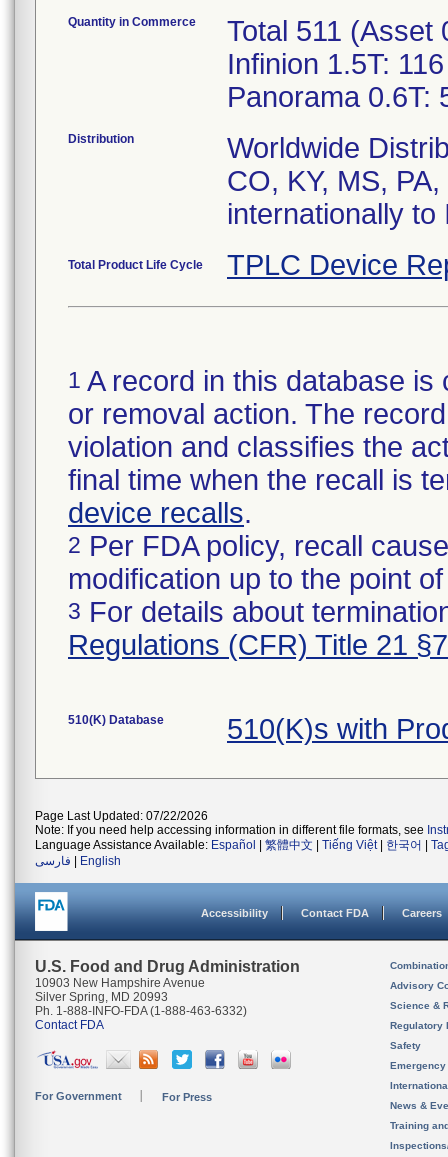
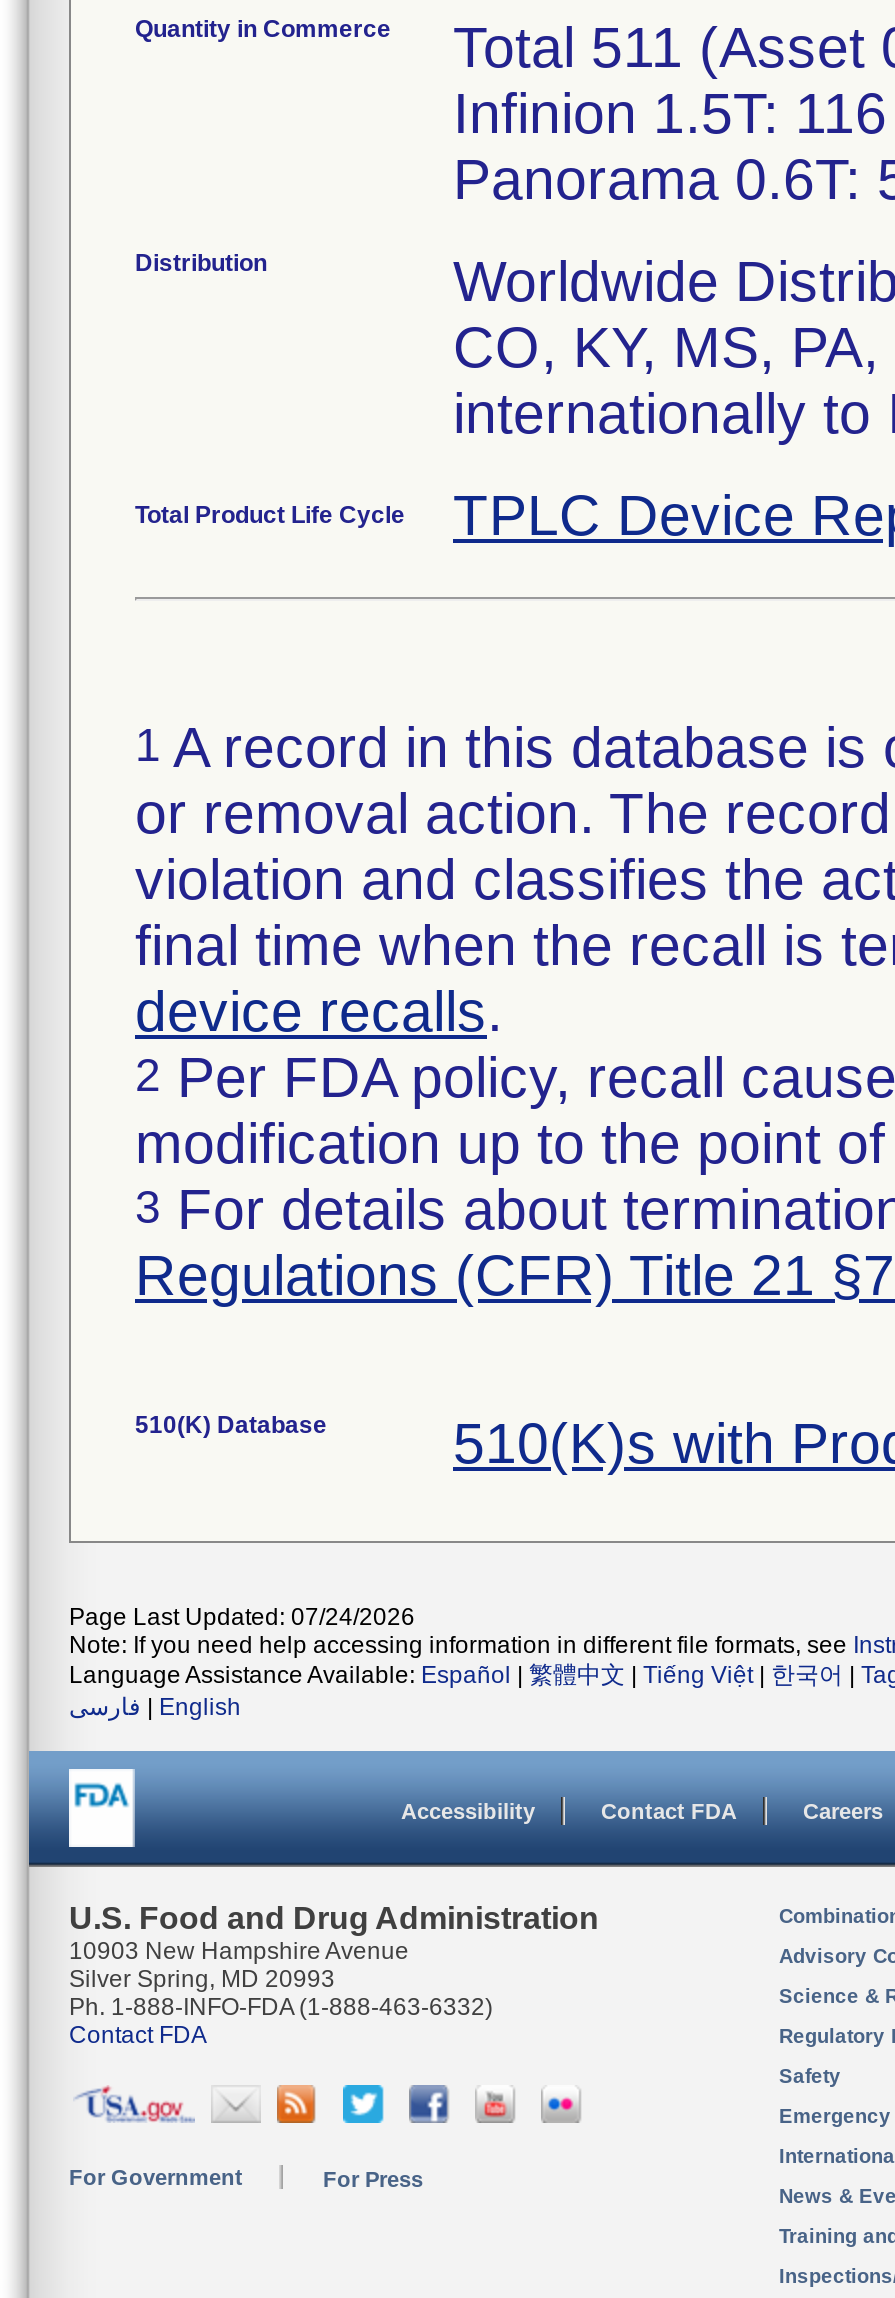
[35,809,208,823] Page Last Updated: 07/22/2026 -> [69,1603,415,1631] Page Last Updated: 07/24/2026

